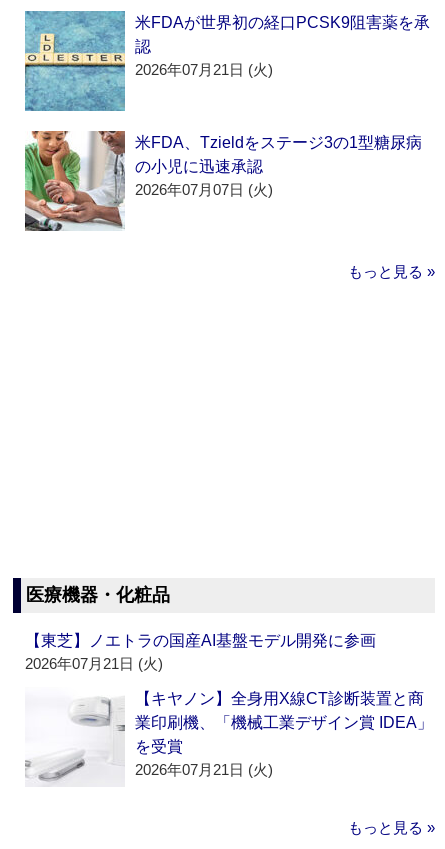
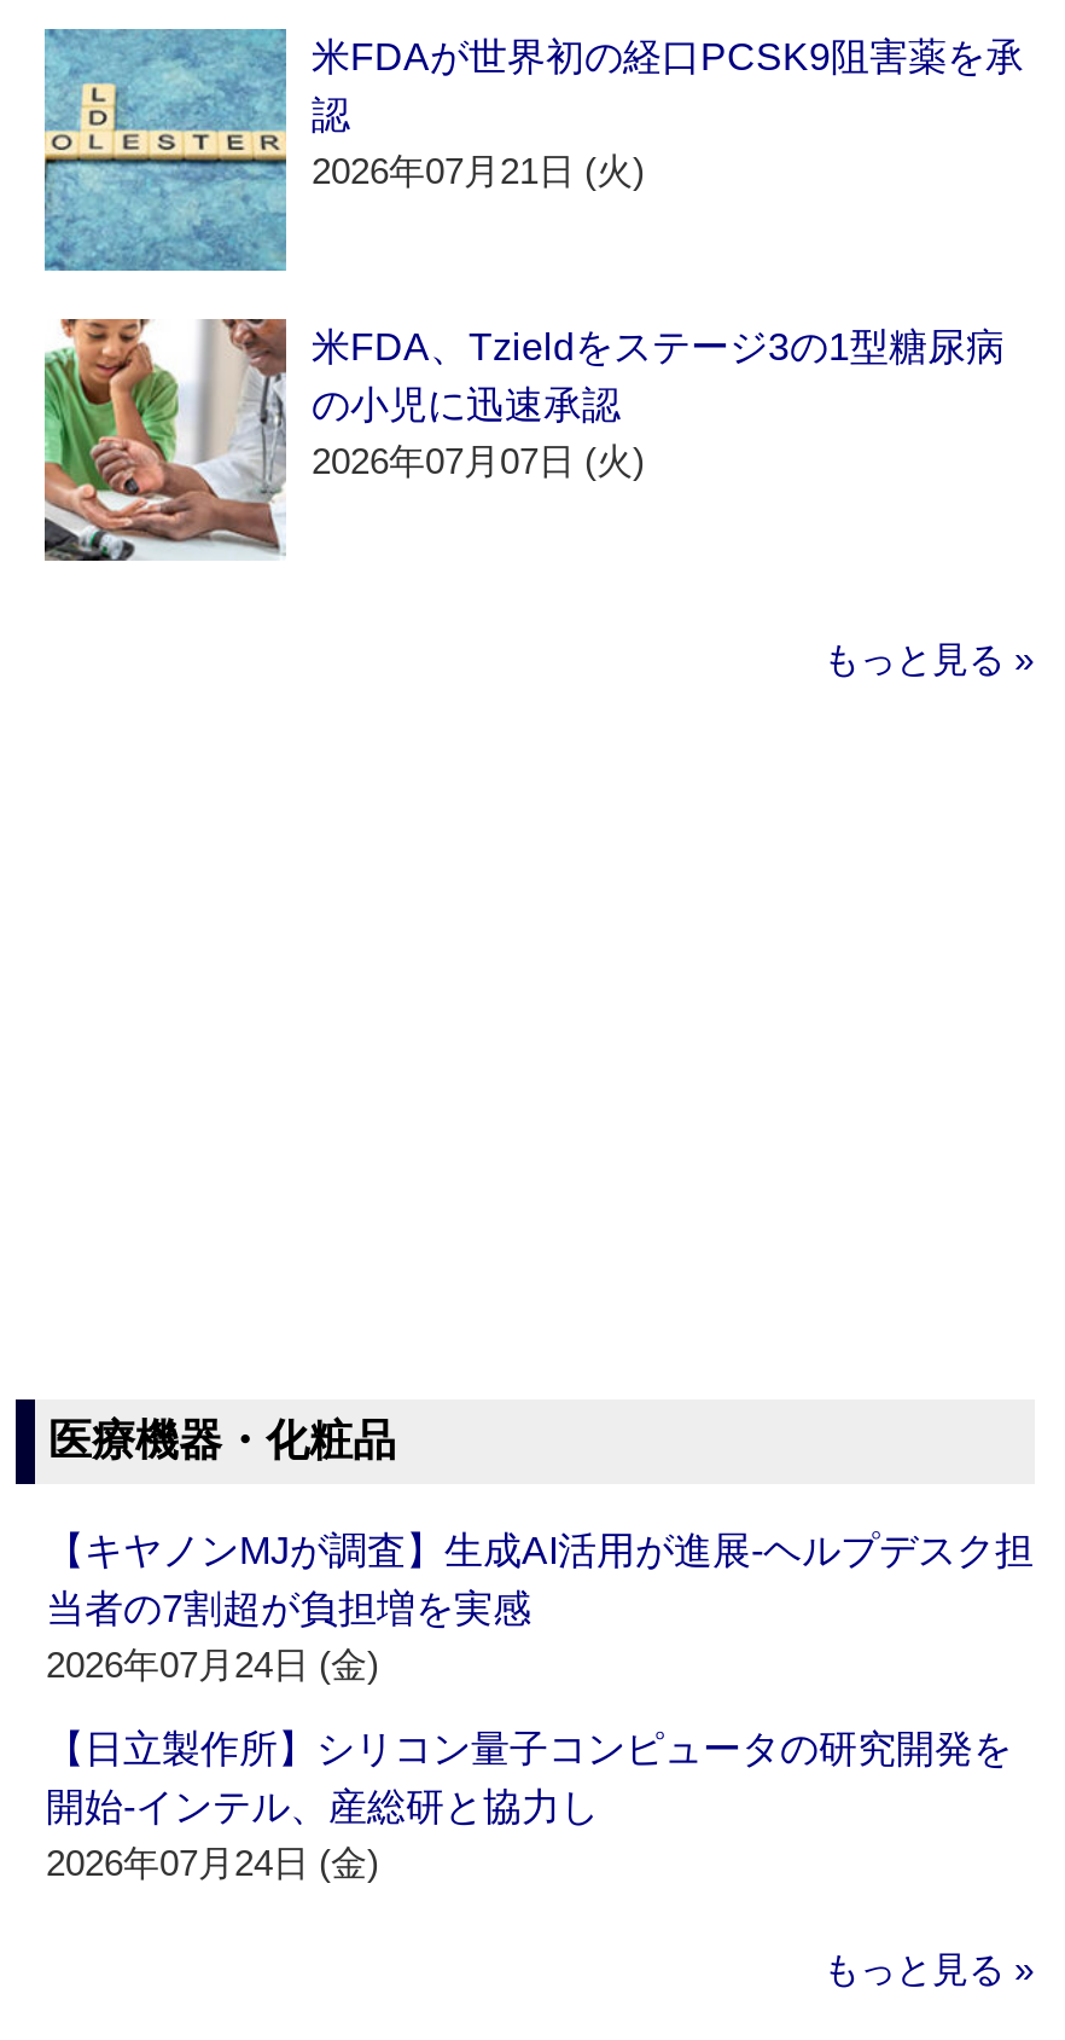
[25,632,376,672] 【東芝】ノエトラの国産AI基盤モデル開発に参画 | 2026年07月21日 (火) -> [46,1531,1033,1686] 【キヤノンMJが調査】生成AI活用が進展‐ヘルプデスク担 | 当者の7割超が負担増を実感 | 2026年07月24日 (金)
[135,690,433,778] 【キヤノン】全身用X線CT診断装置と商 | 業印刷機、「機械工業デザイン賞 IDEA」 | を受賞 | 2026年07月21日 (火) -> [46,1729,1012,1884] 【日立製作所】シリコン量子コンピュータの研究開発を | 開始‐インテル、産総研と協力し | 2026年07月24日 (金)

